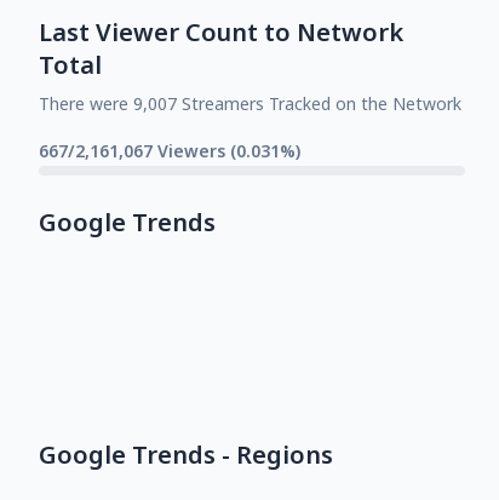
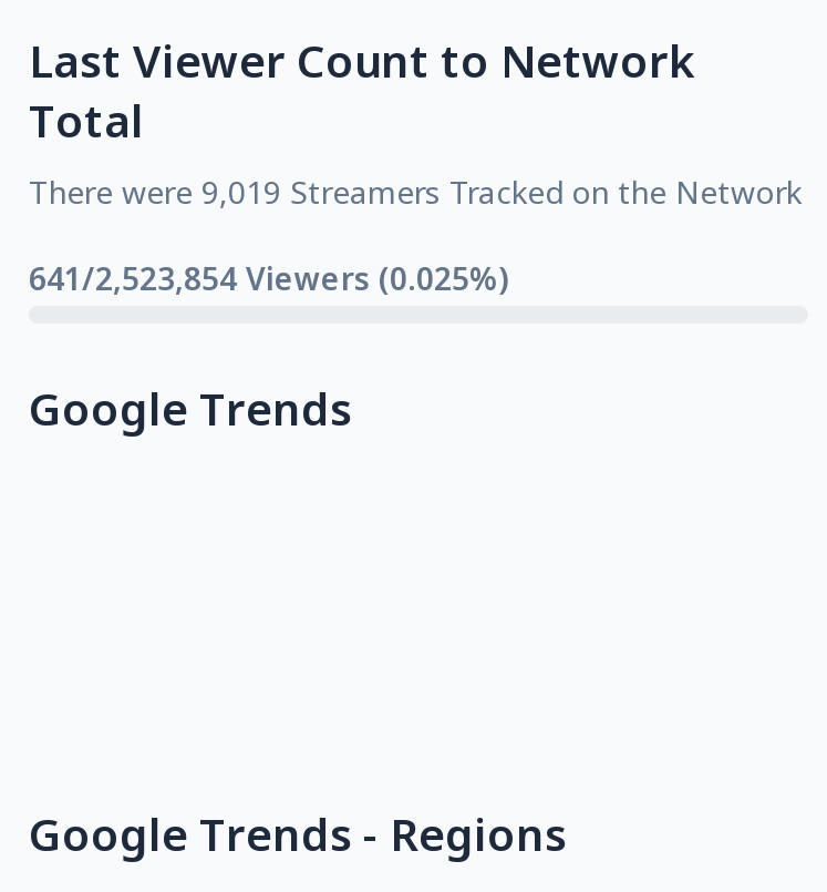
[39,92,461,115] There were 9,007 Streamers Tracked on the Network -> [29,170,802,213] There were 9,019 Streamers Tracked on the Network
[39,139,300,162] 667/2,161,067 Viewers (0.031%) -> [29,257,507,299] 641/2,523,854 Viewers (0.025%)

